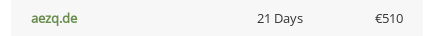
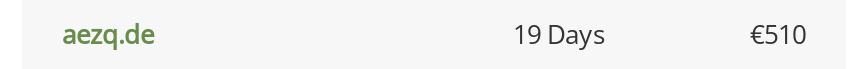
[256,9,302,27] 21 Days -> [513,16,605,52] 19 Days

